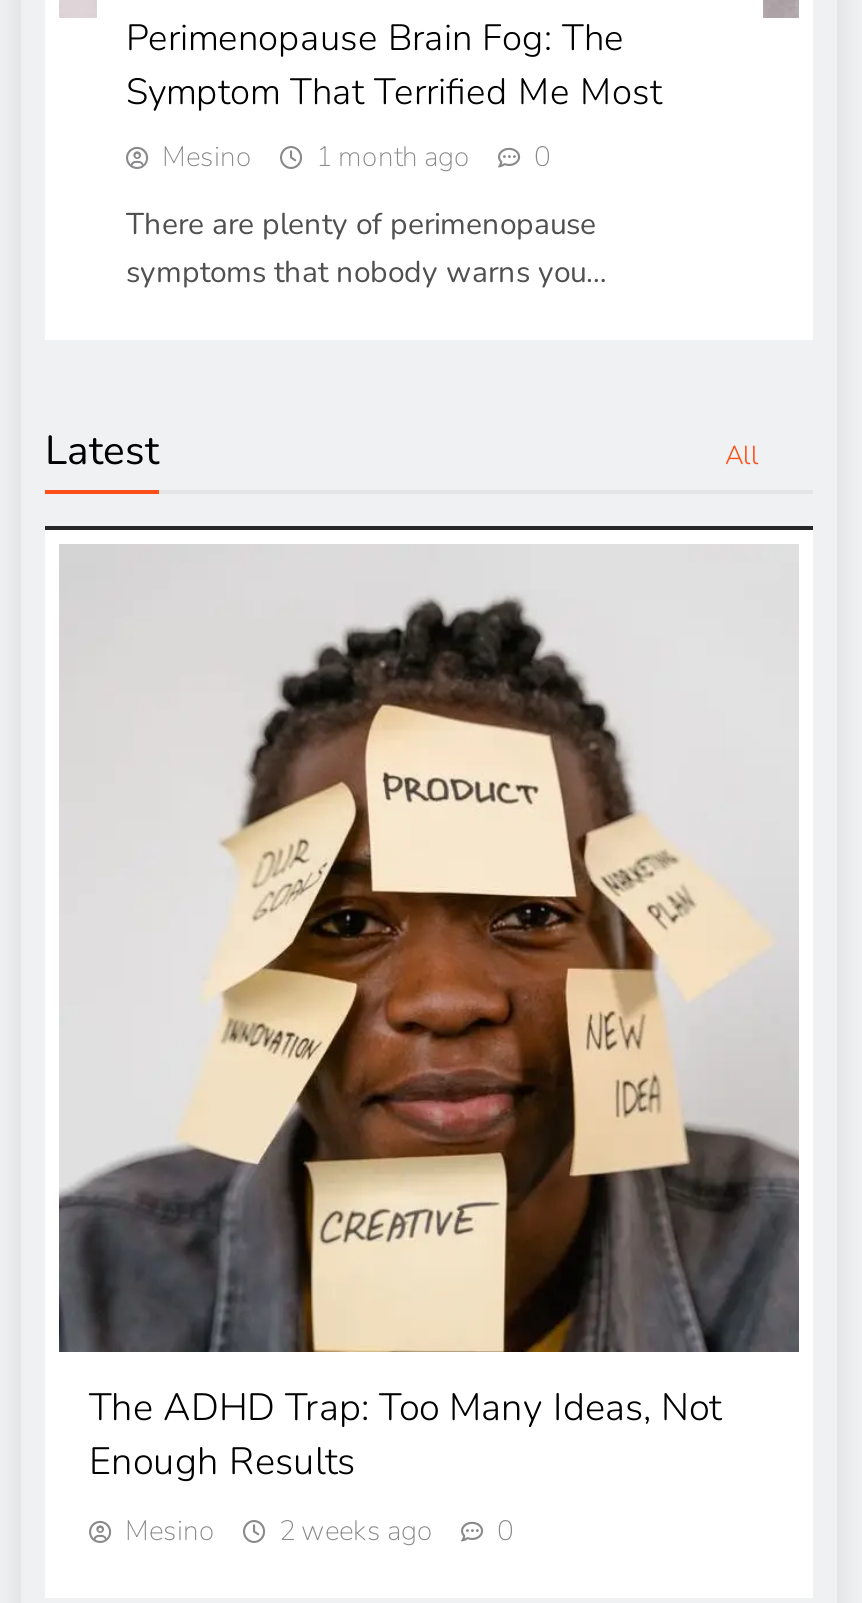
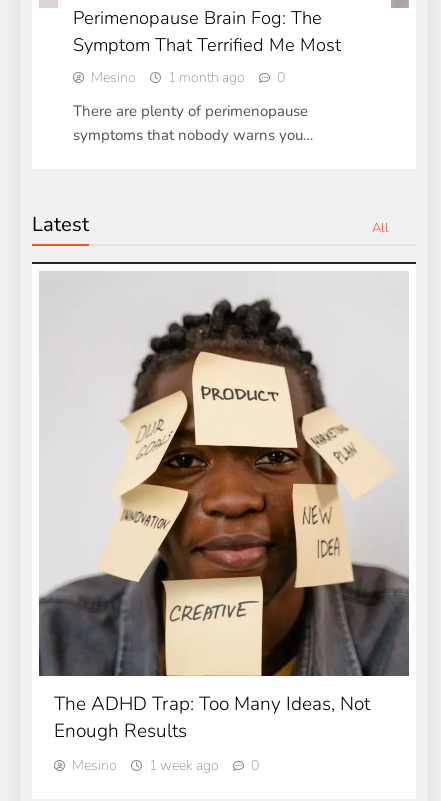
[125,1512,513,1550] Mesino 2 weeks ago 0 -> [72,756,259,775] Mesino 1 week ago 0

